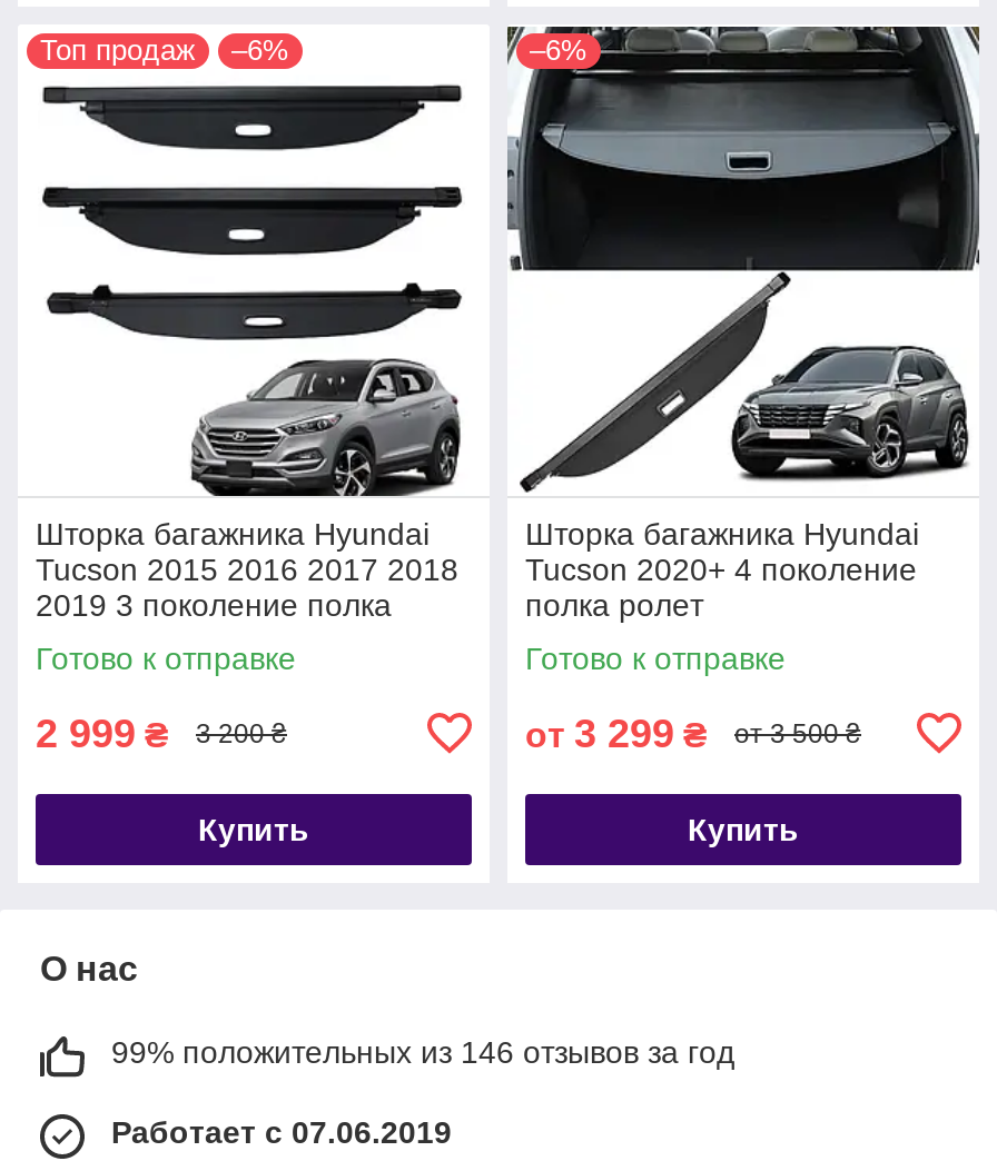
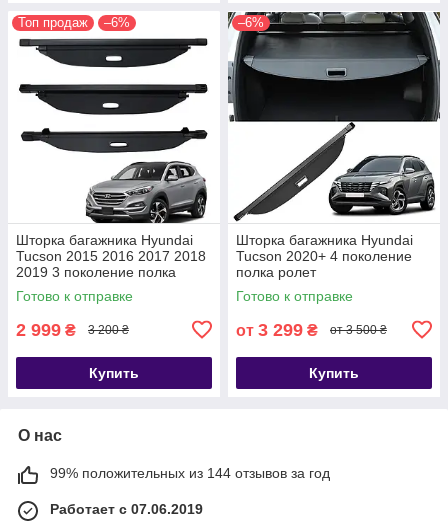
[111,1034,734,1069] 99% положительных из 146 отзывов за год -> [50,465,330,481] 99% положительных из 144 отзывов за год

